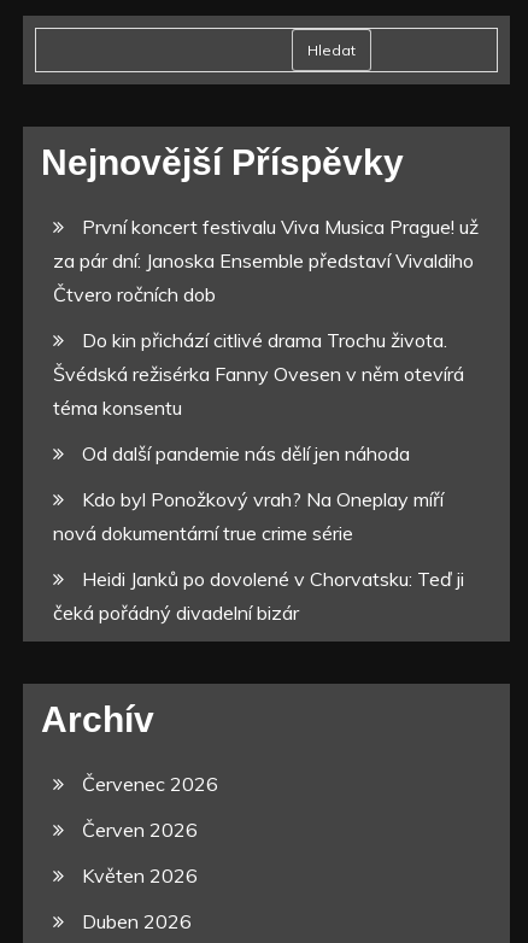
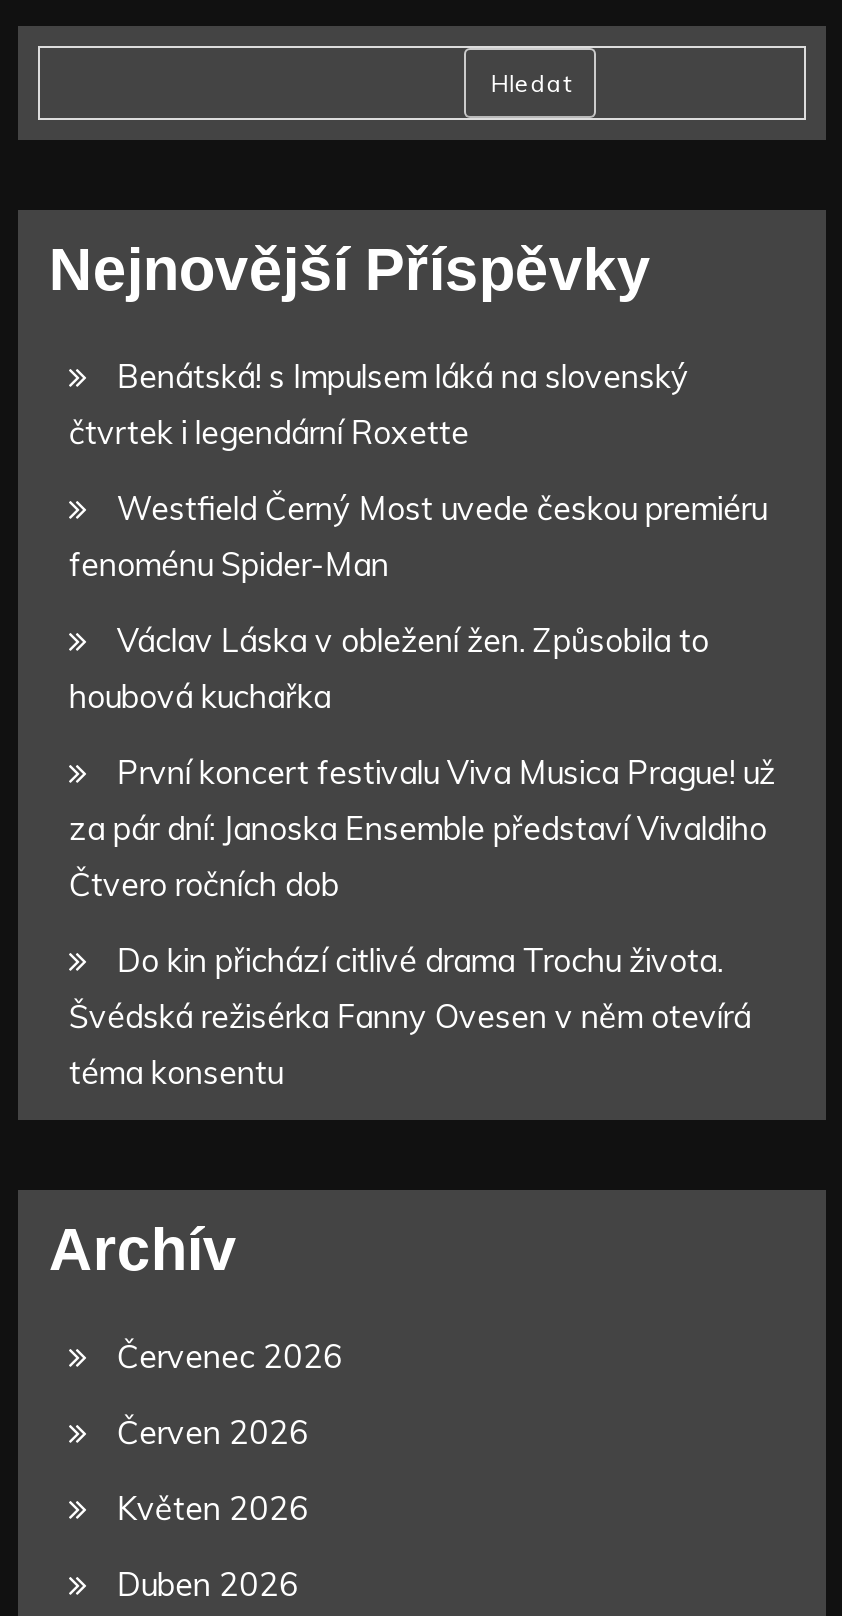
none -> [69,355,767,715] Benátská! s Impulsem láká na slovenský | čtvrtek i legendární Roxette | Westfield Černý Most uvede českou premiéru | fenoménu Spider-Man | Václav Láska v obležení žen. Způsobila to | houbová kuchařka
moved [54,214,479,419] -> [69,751,775,1091]: První koncert festivalu Viva Musica Prague! už | za pár dní: Janoska Ensemble představí Vivaldiho | Čtvero ročních dob | Do kin přichází citlivé drama Trochu života. | Švédská režisérka Fanny Ovesen v něm otevírá | téma konsentu
[54,441,465,624] Od další pandemie nás dělí jen náhoda | Kdo byl Ponožkový vrah? Na Oneplay míří | nová dokumentární true crime série | Heidi Janků po dovolené v Chorvatsku: Teď ji | čeká pořádný divadelní bizár -> none

